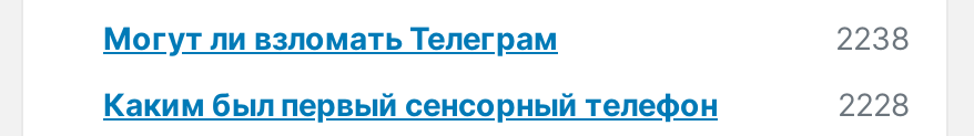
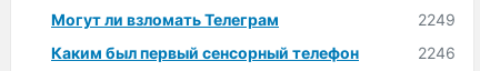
[835,19,911,57] 2238 -> [418,10,456,29] 2249
[838,86,911,123] 2228 -> [418,43,456,62] 2246

